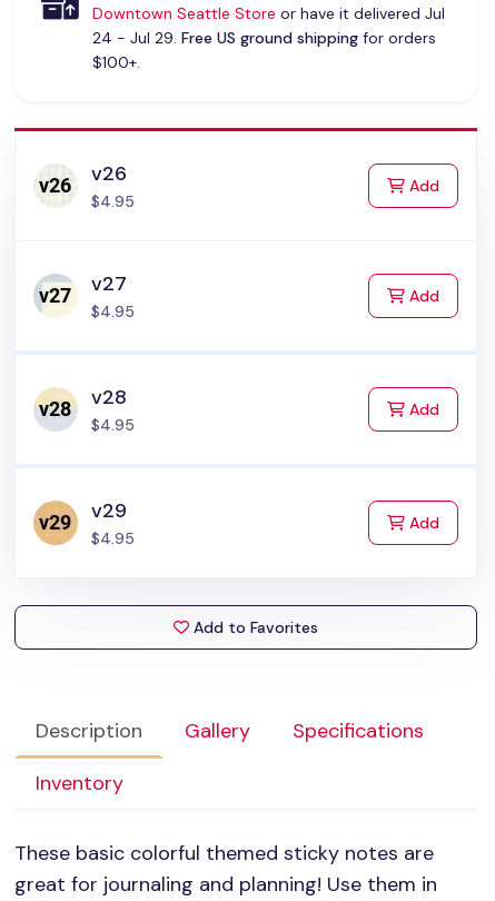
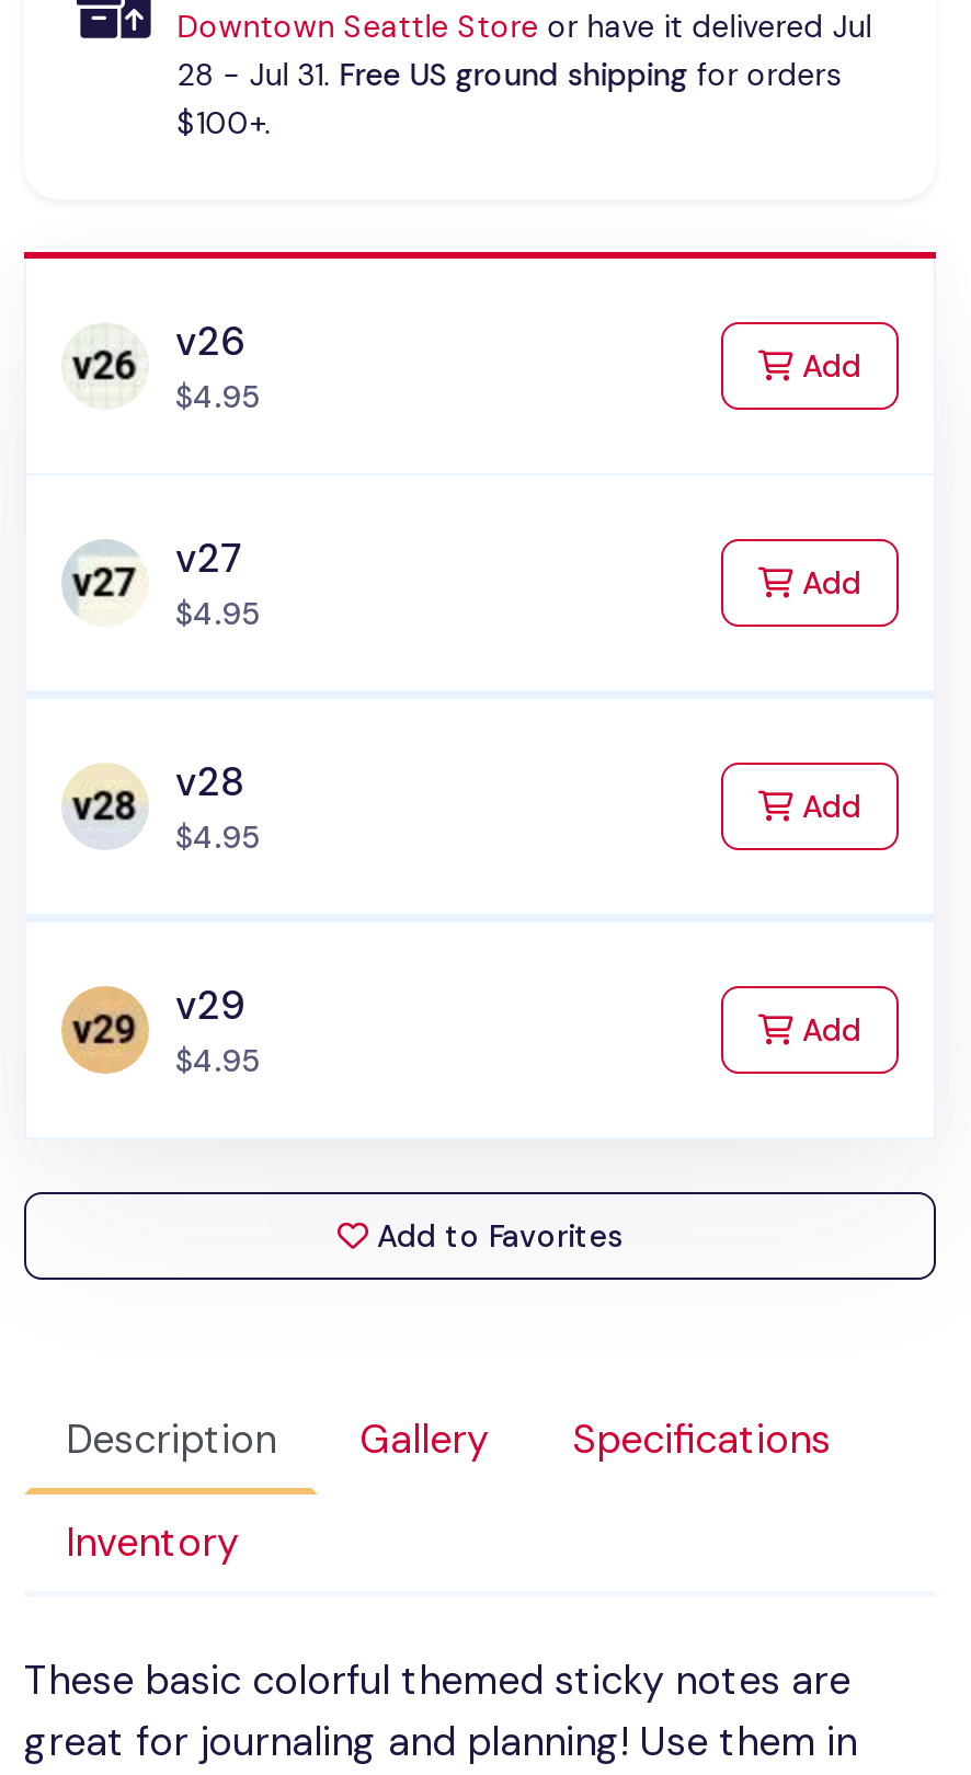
[92,28,436,48] 24 - Jul 29. Free US ground shipping for orders -> [177,55,841,94] 28 - Jul 31. Free US ground shipping for orders

